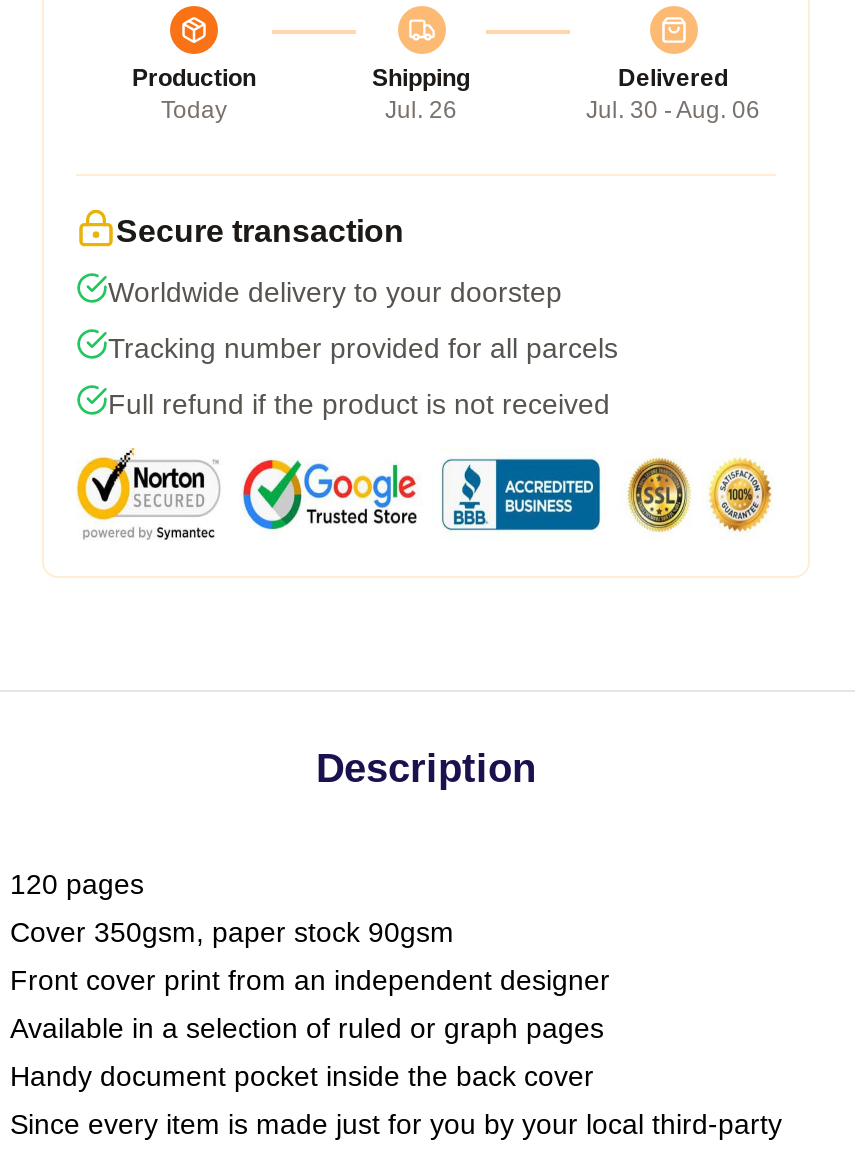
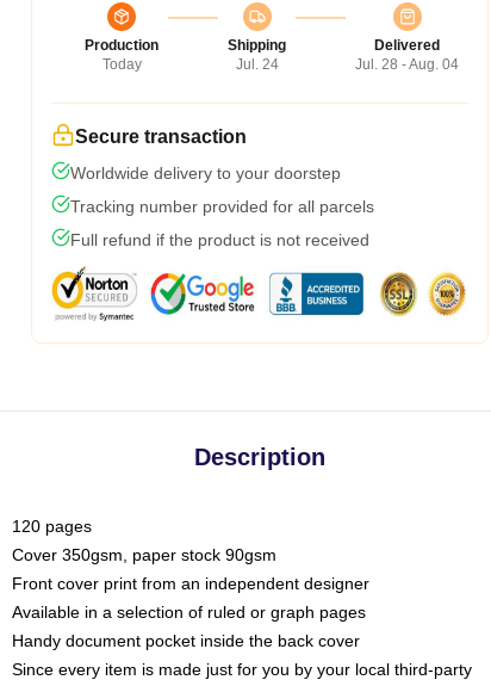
[385,95,457,123] Jul. 26 -> [235,56,278,72] Jul. 24
[586,95,760,123] Jul. 30 - Aug. 06 -> [355,56,459,72] Jul. 28 - Aug. 04

